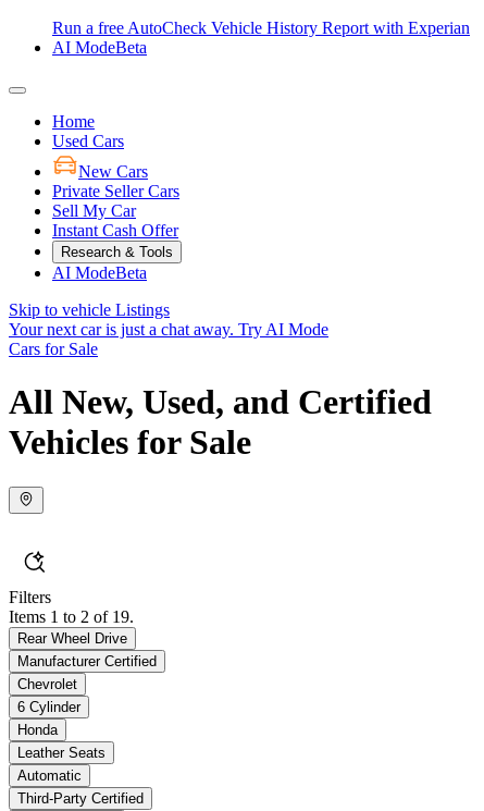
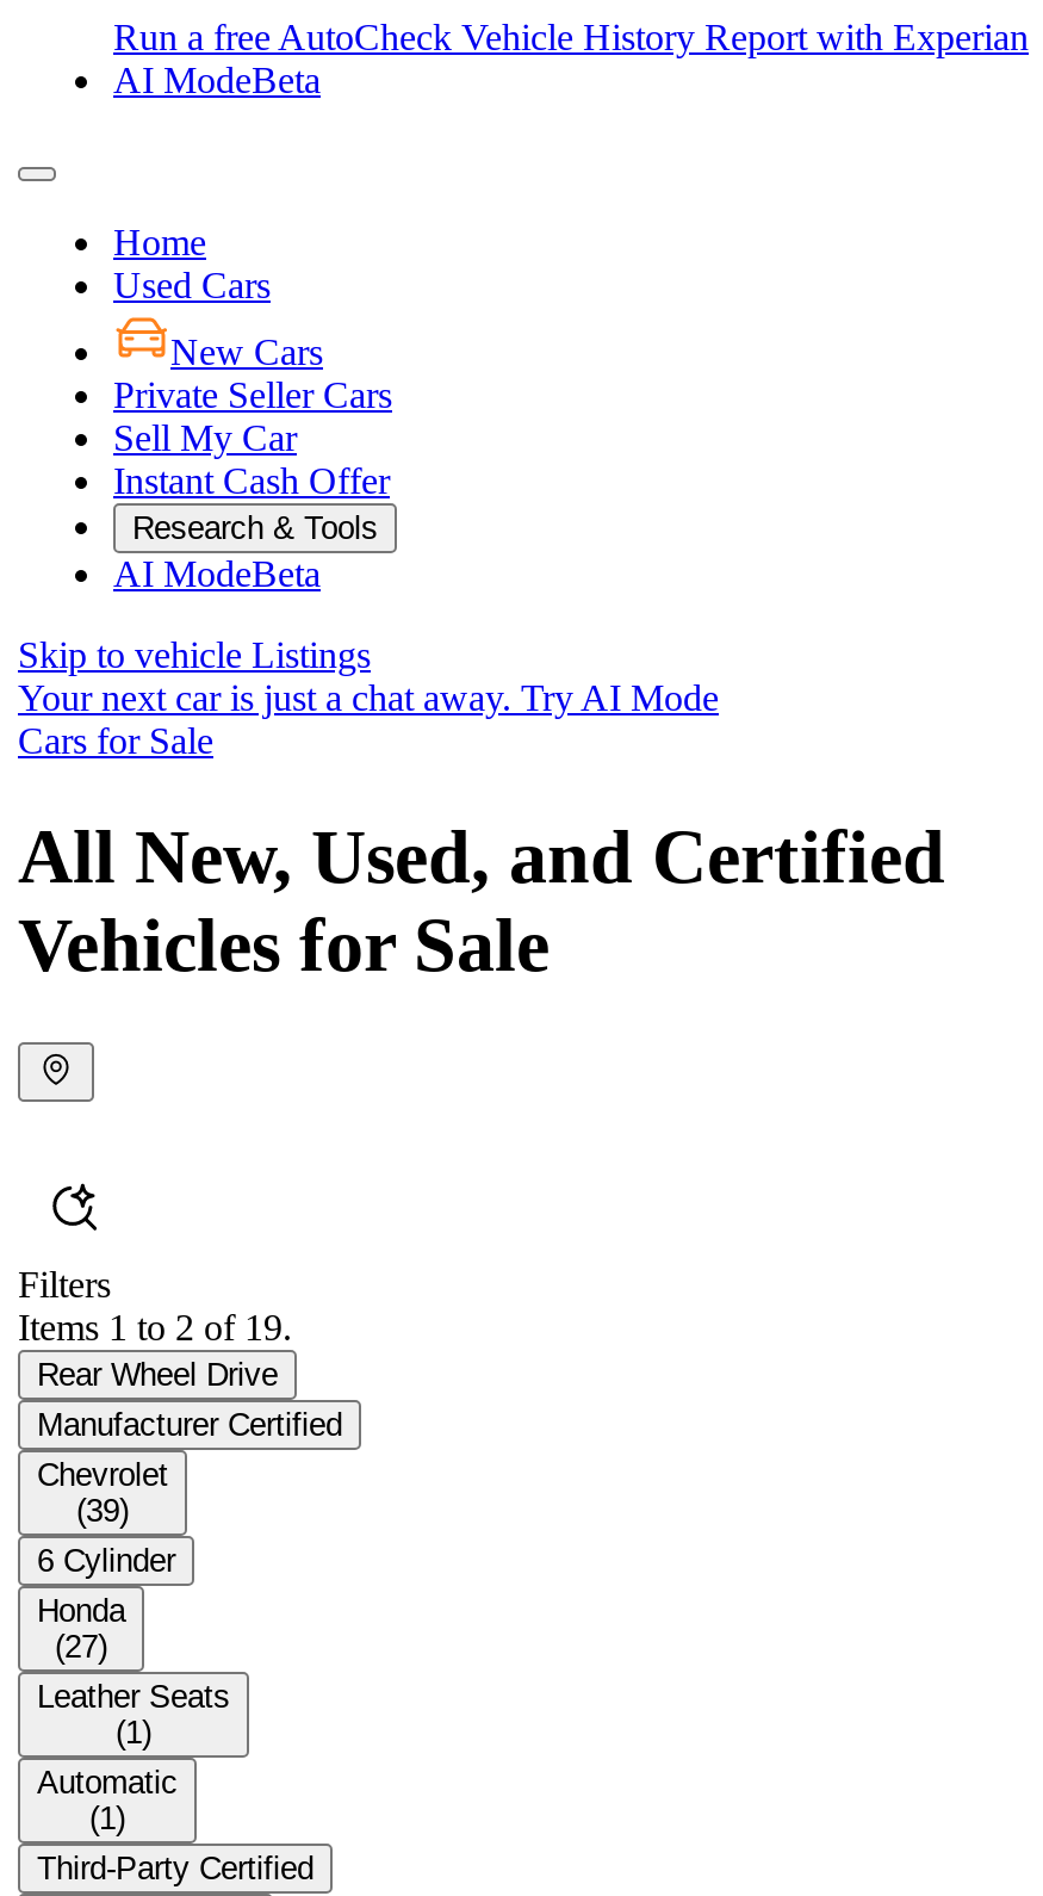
none -> [76,1493,129,1528] (39)
none -> [55,1629,107,1664] (27)
none -> [116,1715,151,1750] (1)
none -> [89,1800,125,1836] (1)

